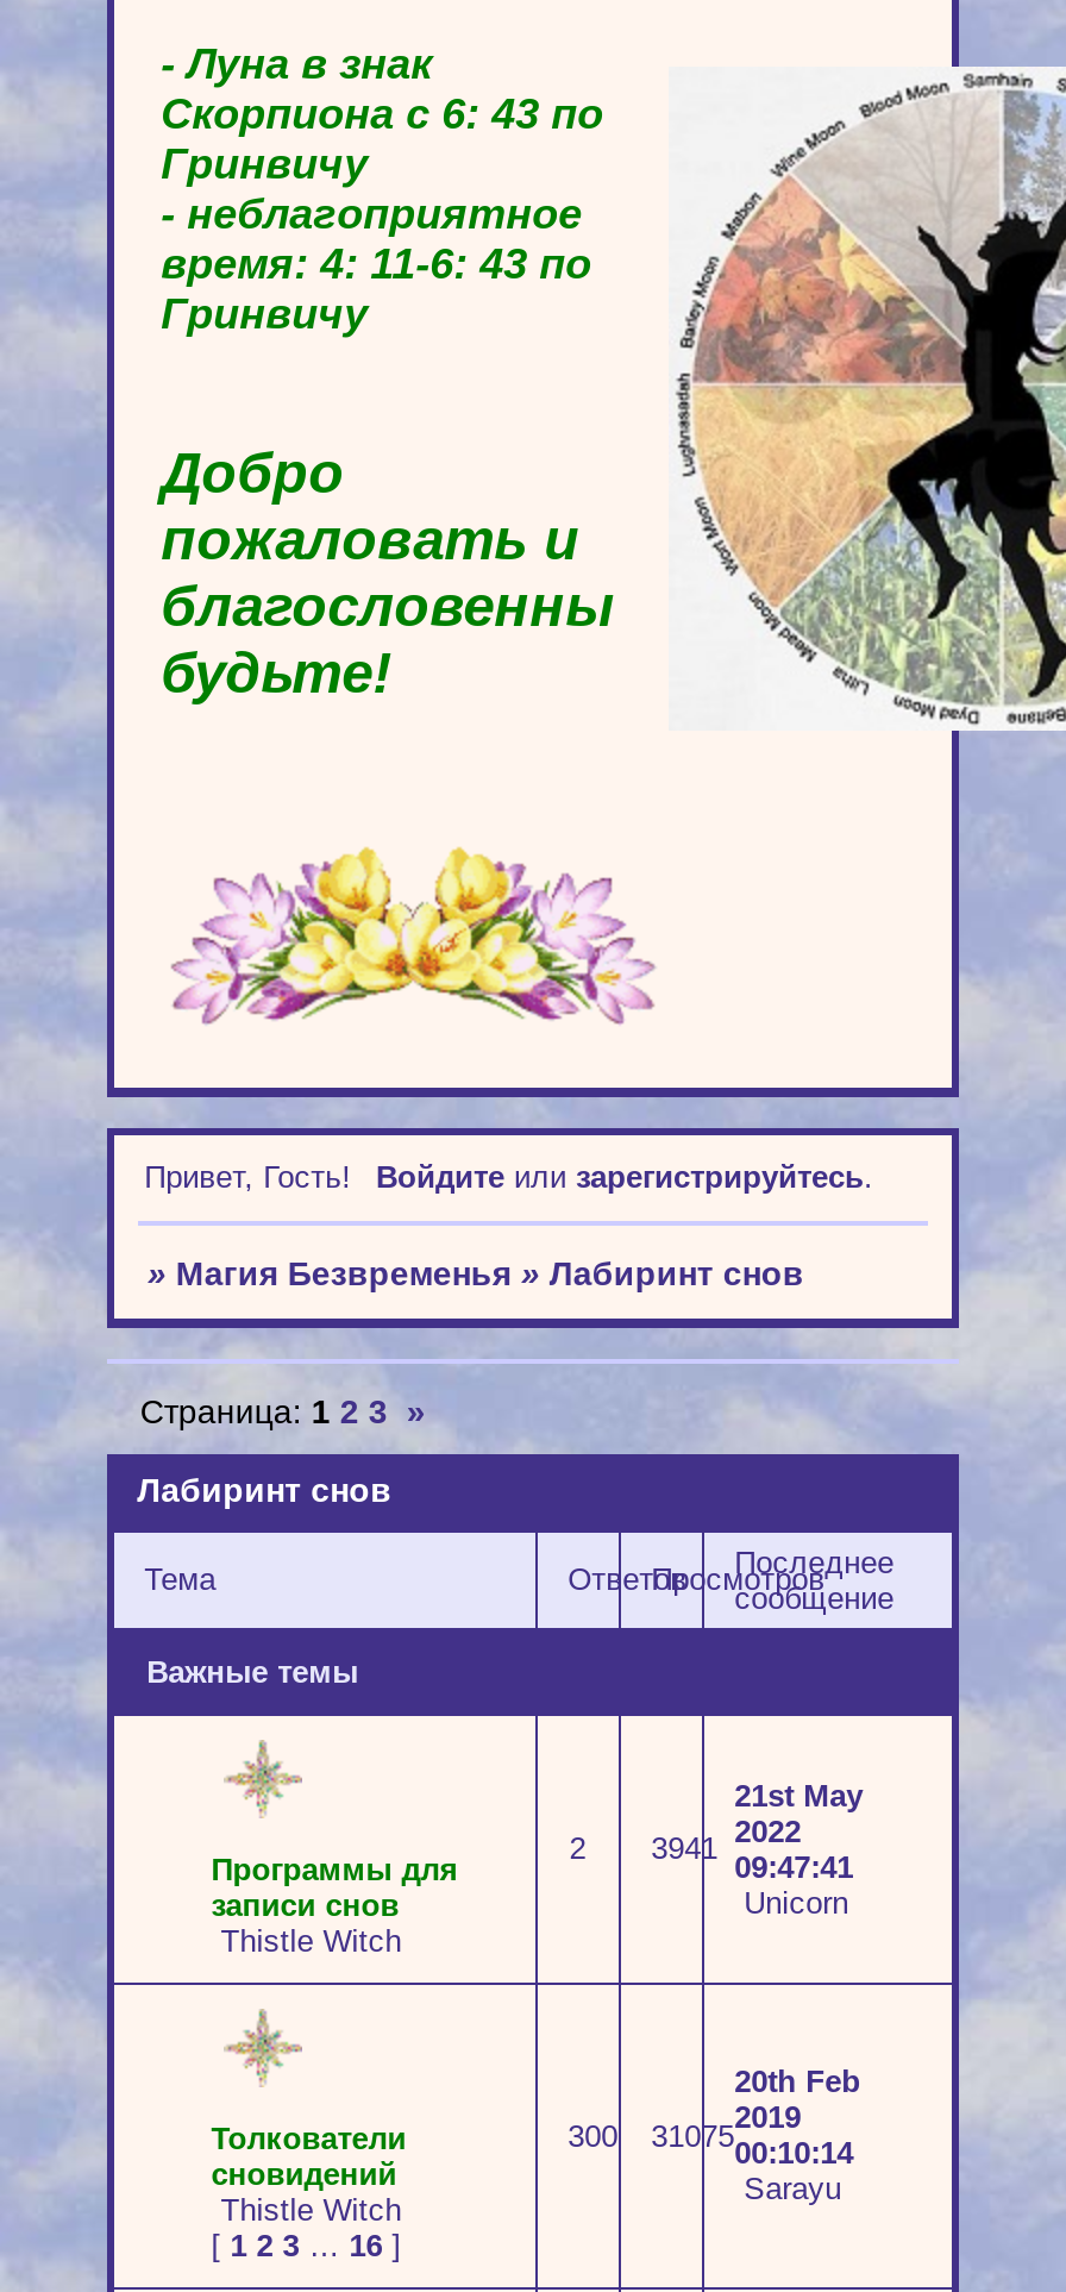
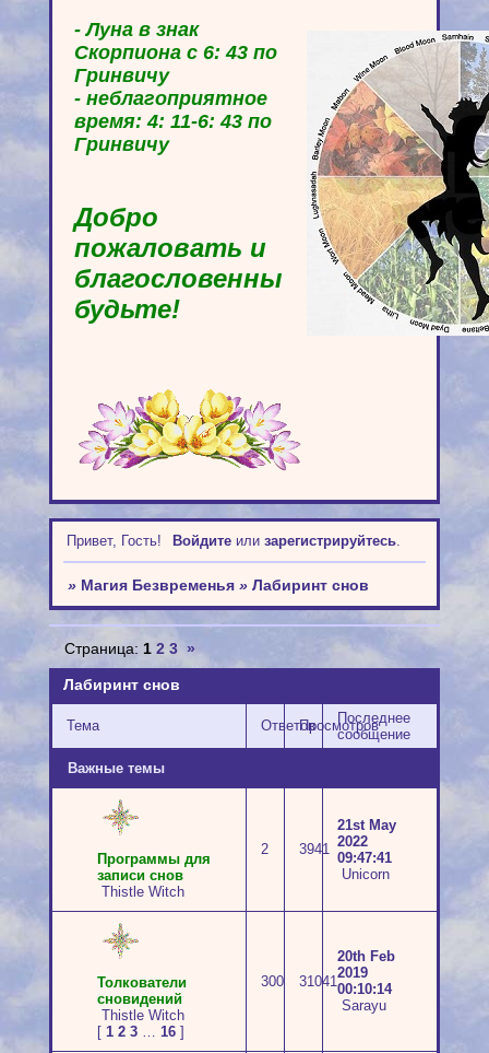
[568,2118,853,2171] 300 31075 00:10:14 -> [260,973,391,997] 300 31041 00:10:14

